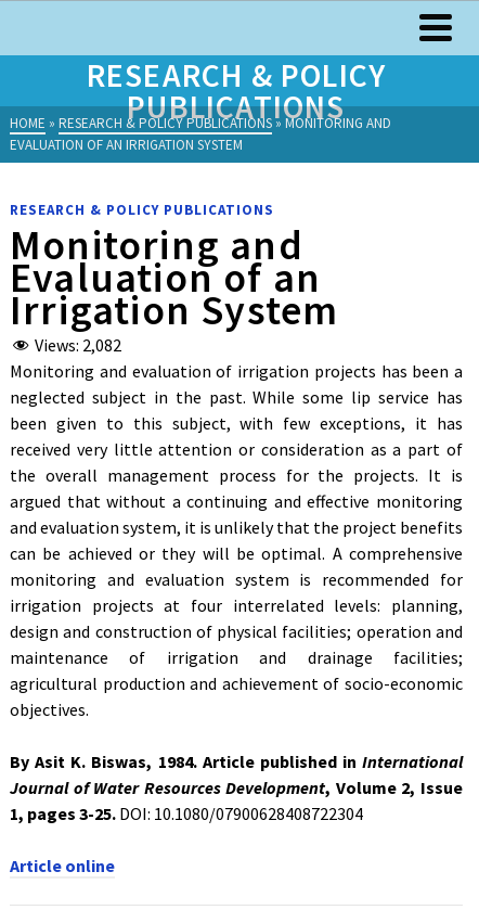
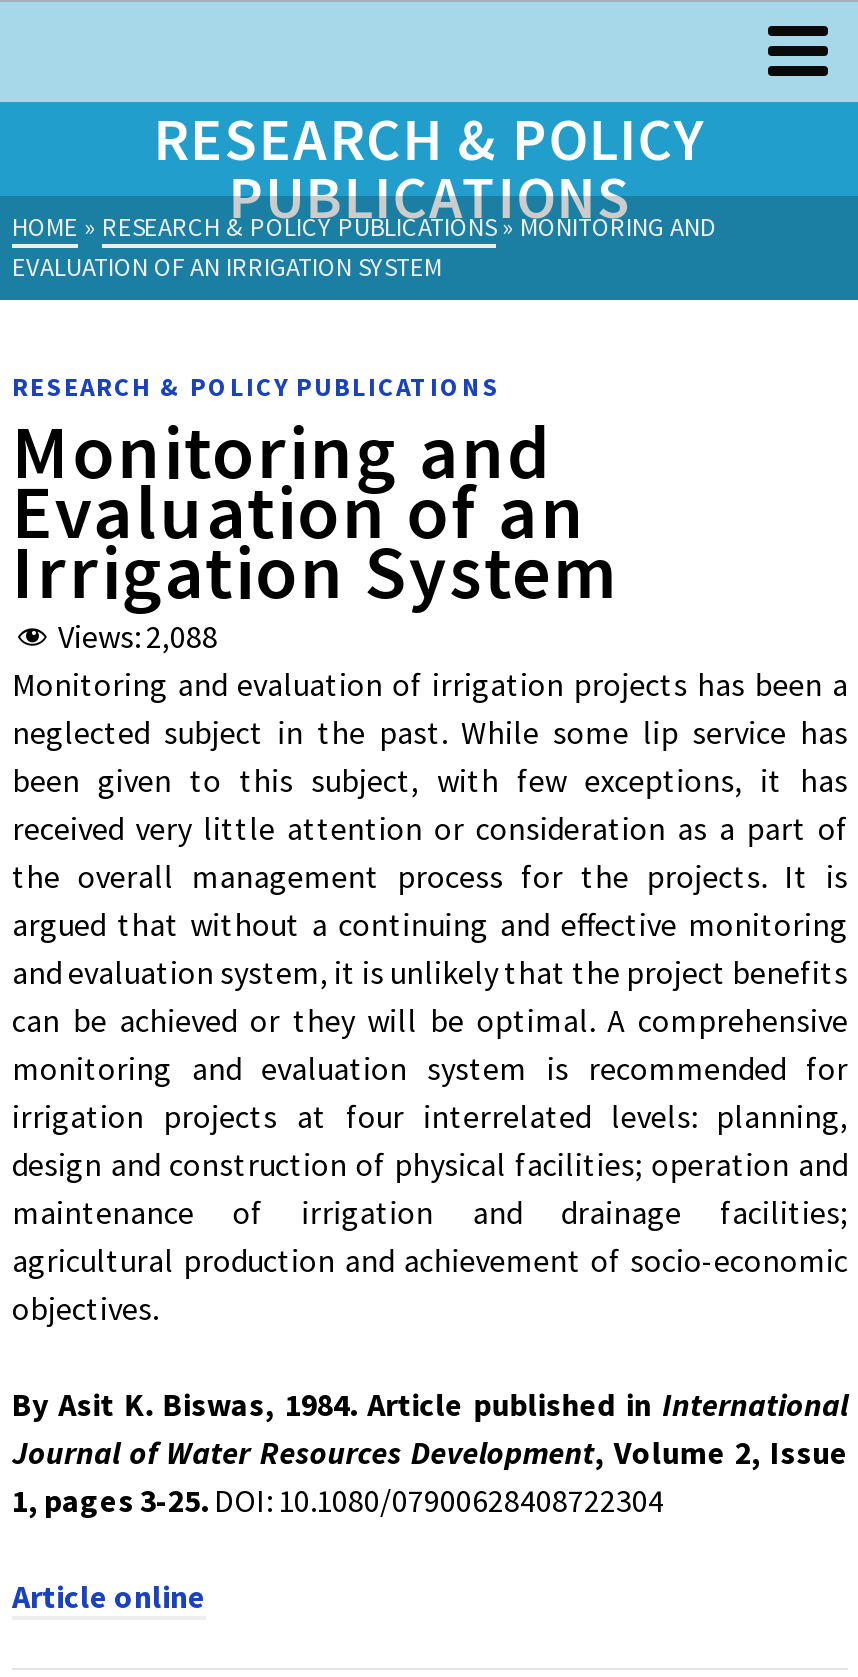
[35,334,121,356] Views: 2,082 -> [58,616,218,656] Views: 2,088

